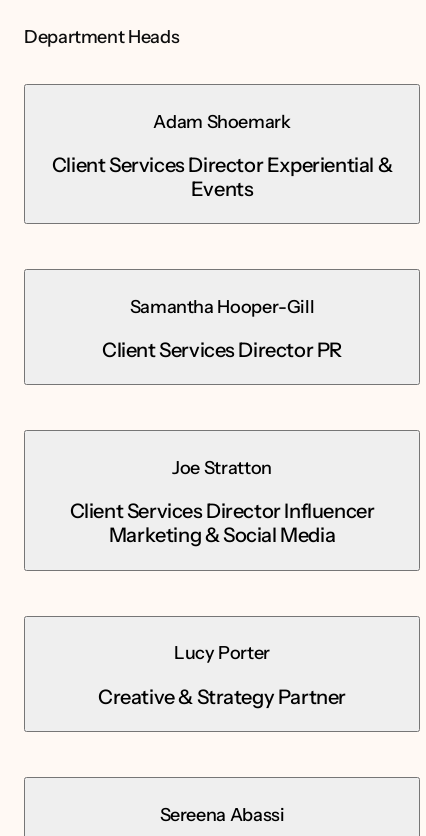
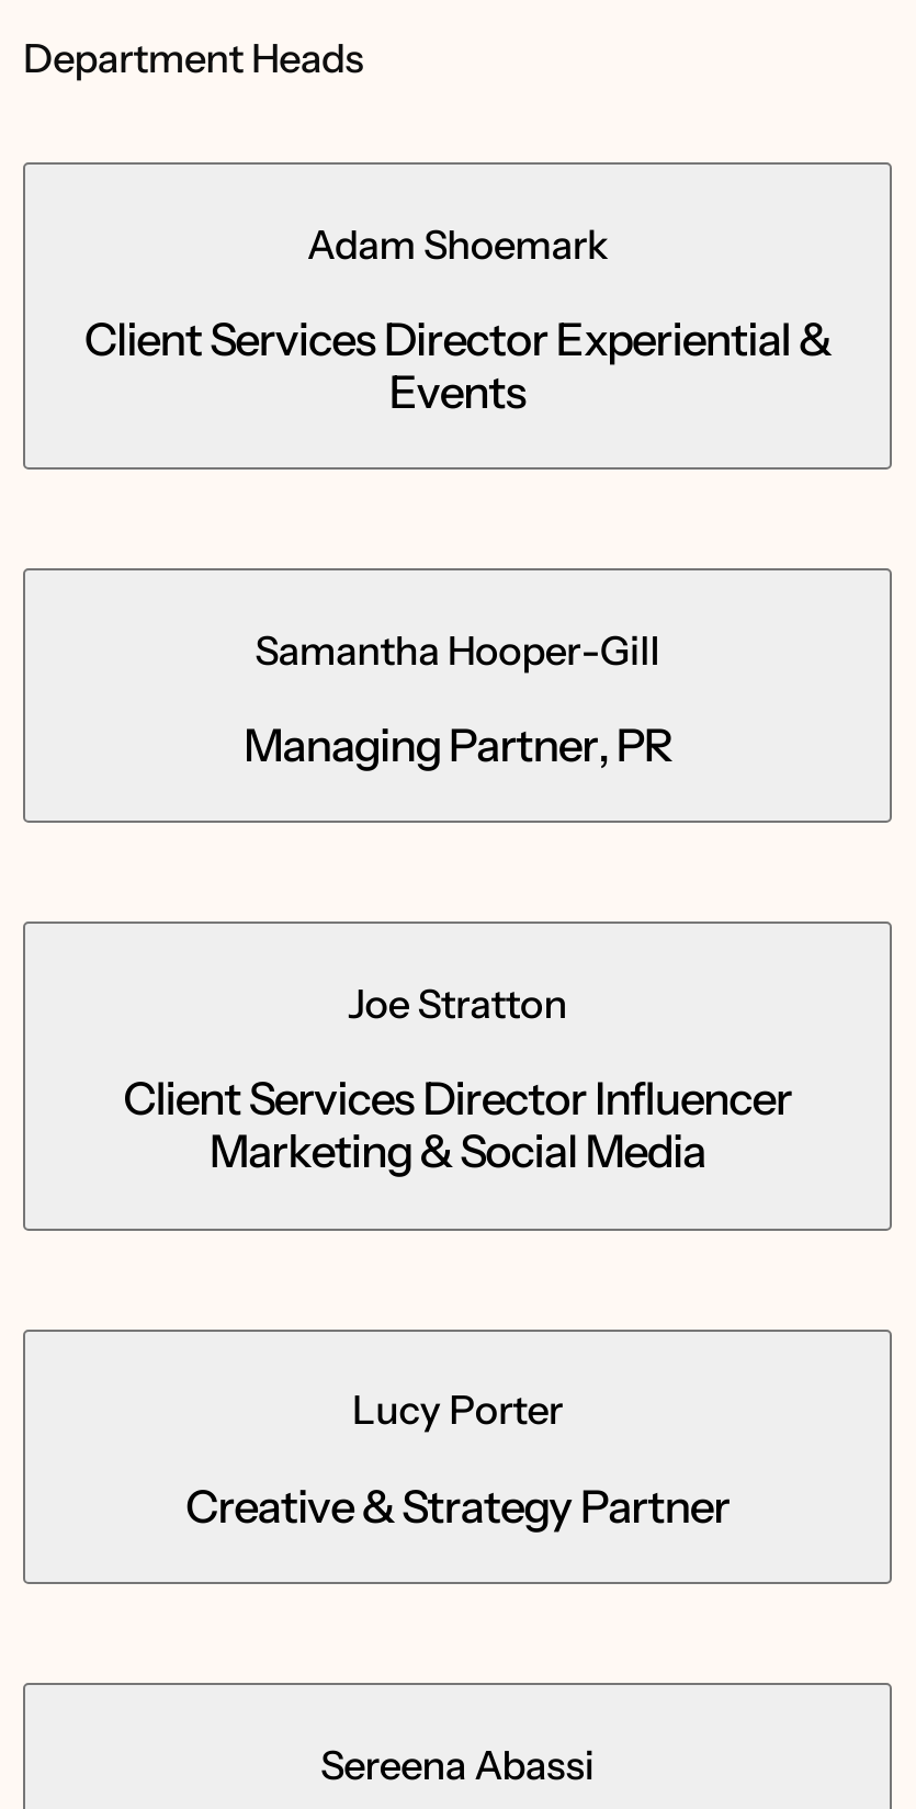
[102,337,342,363] Client Services Director PR -> [244,718,671,775] Managing Partner, PR

